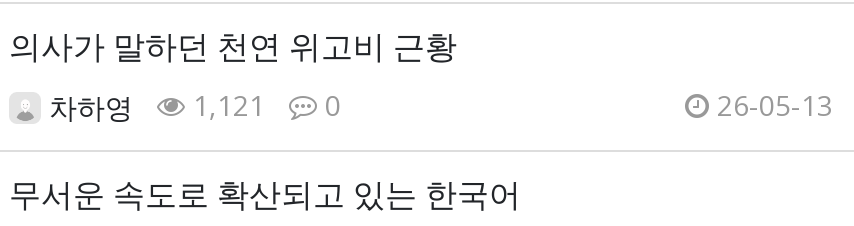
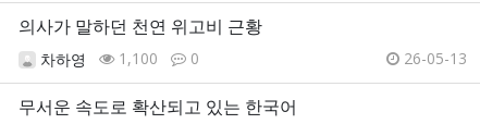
[49,86,341,127] 차하영 1,121 0 -> [40,48,199,70] 차하영 1,100 0

